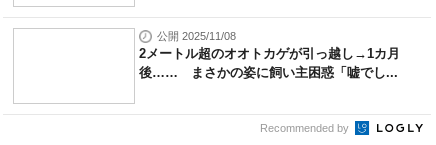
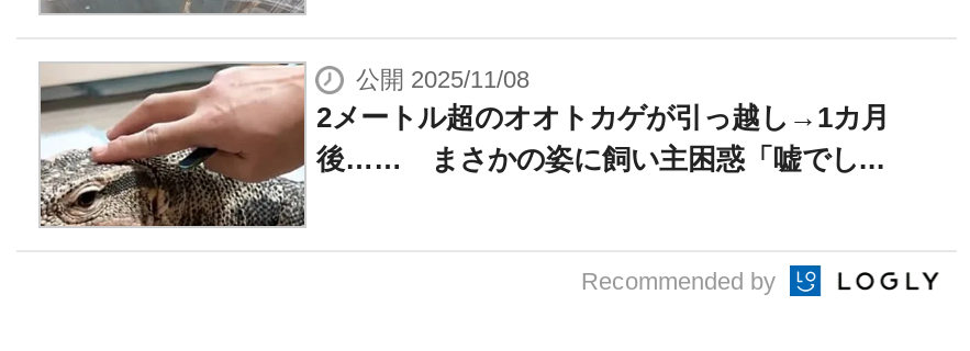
none -> [38,61,306,228] [image]

